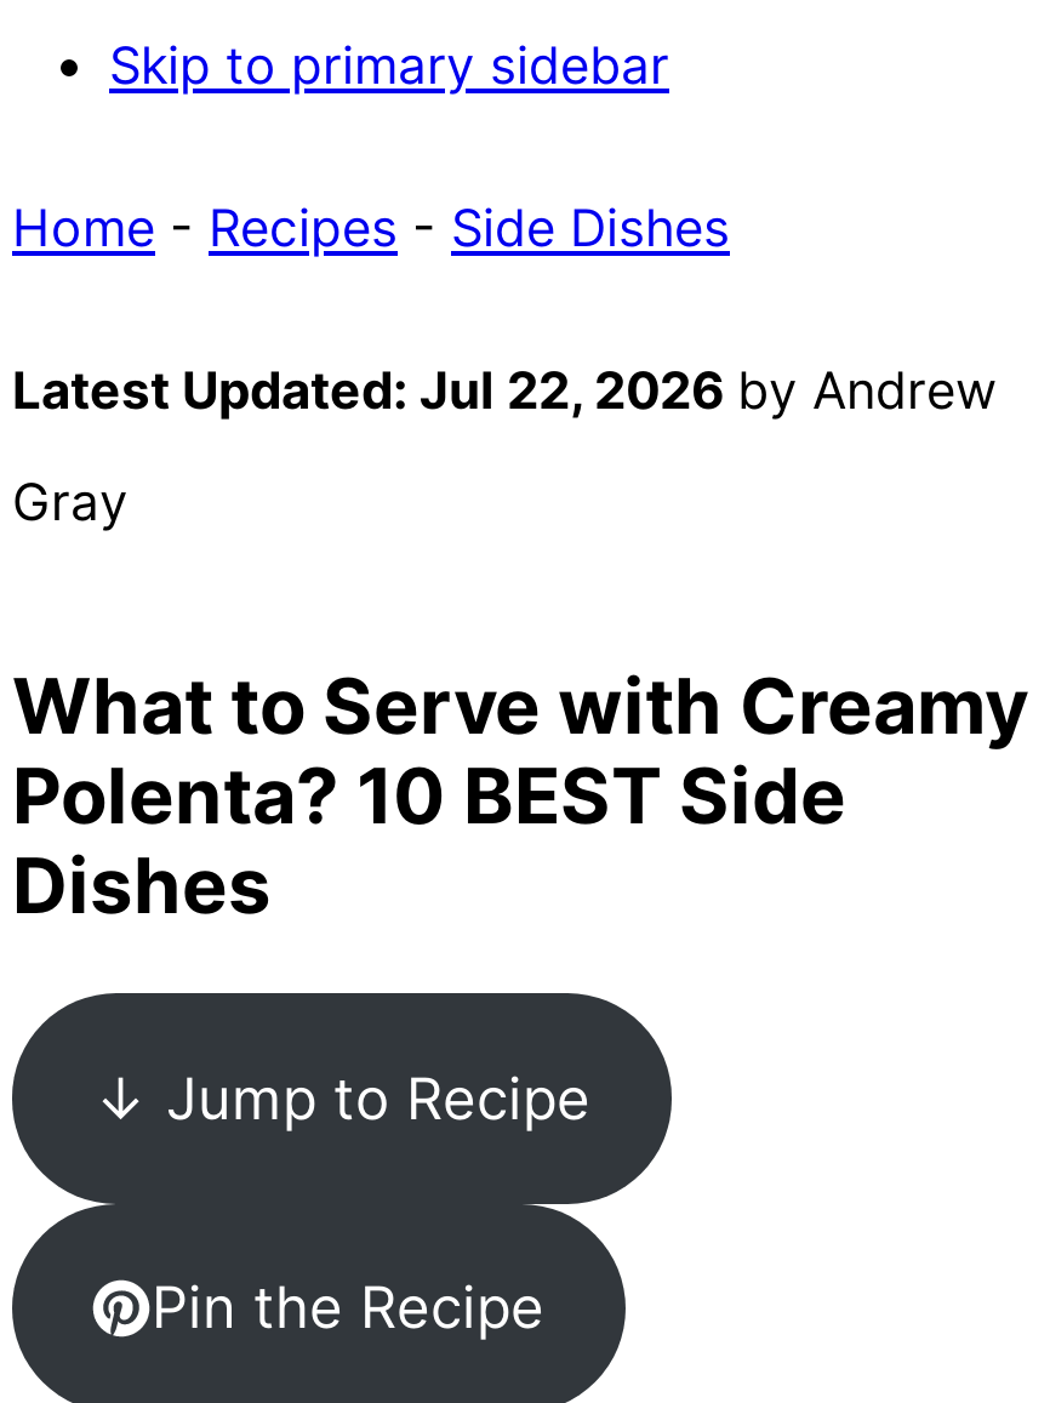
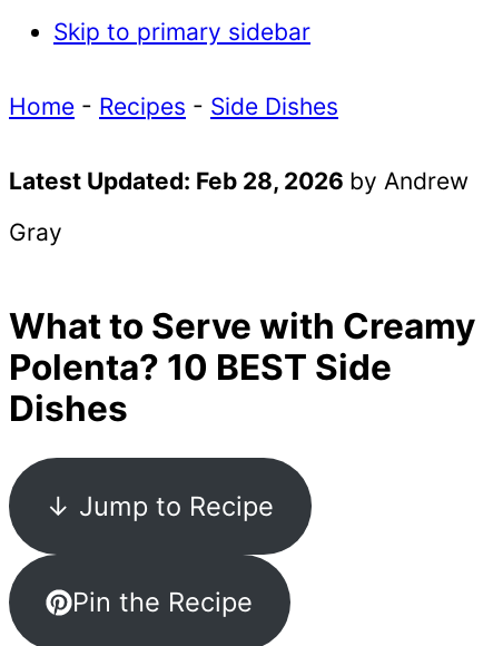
[12,360,997,421] Latest Updated: Jul 22, 2026 by Andrew -> [9,167,469,195] Latest Updated: Feb 28, 2026 by Andrew

